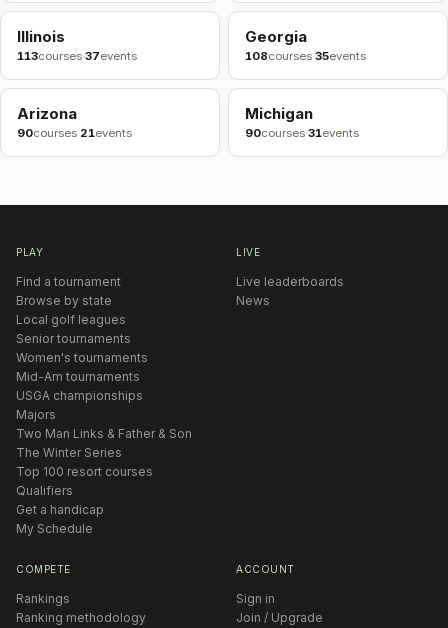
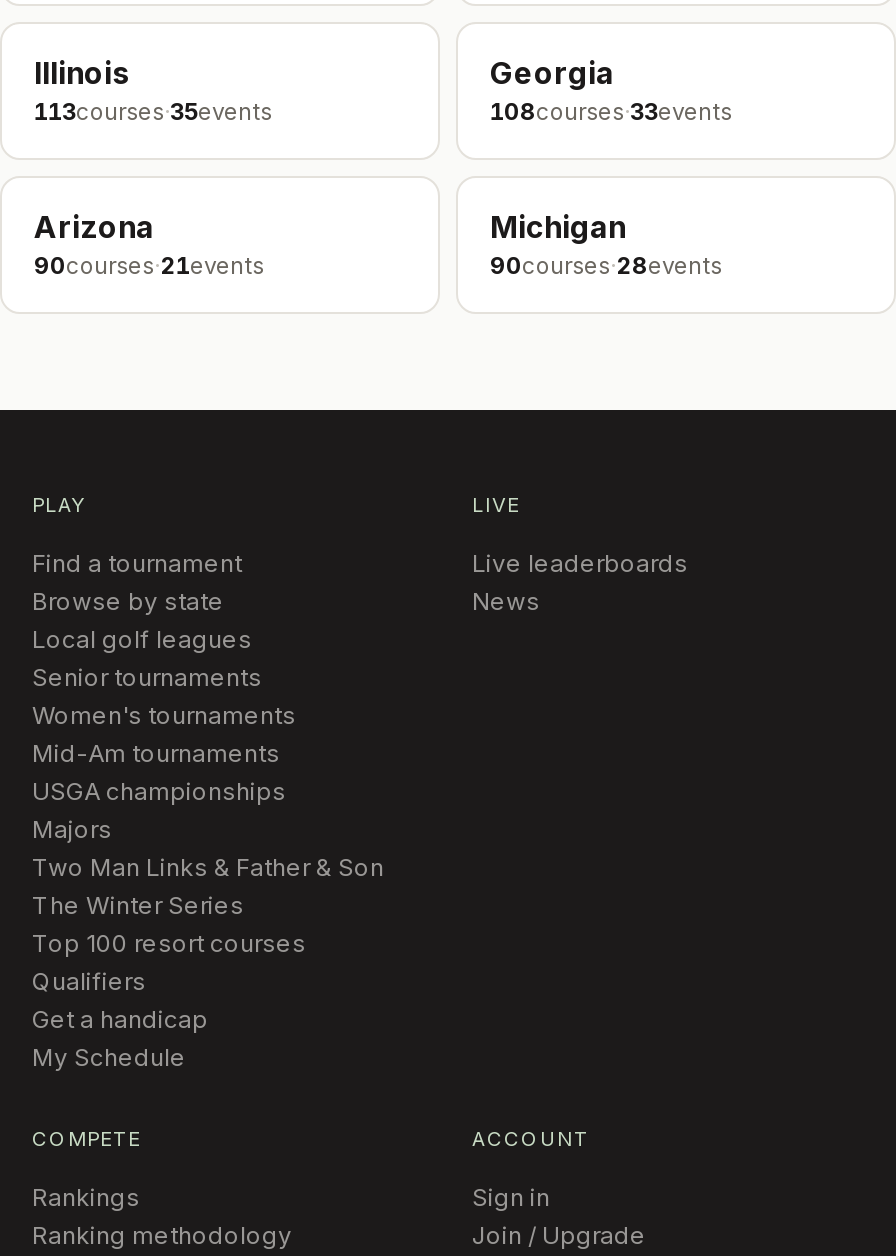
[17,49,137,63] 113courses · 37events -> [34,98,272,126] 113courses · 35events
[245,49,366,63] 108courses · 35events -> [490,98,732,126] 108courses · 33events
[245,126,359,140] 90courses · 31events -> [490,252,722,280] 90courses · 28events

